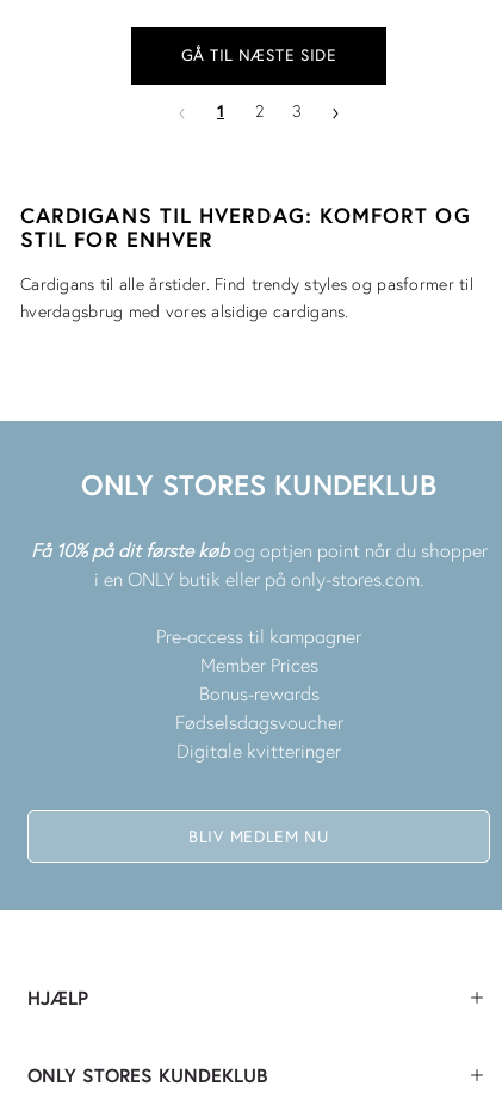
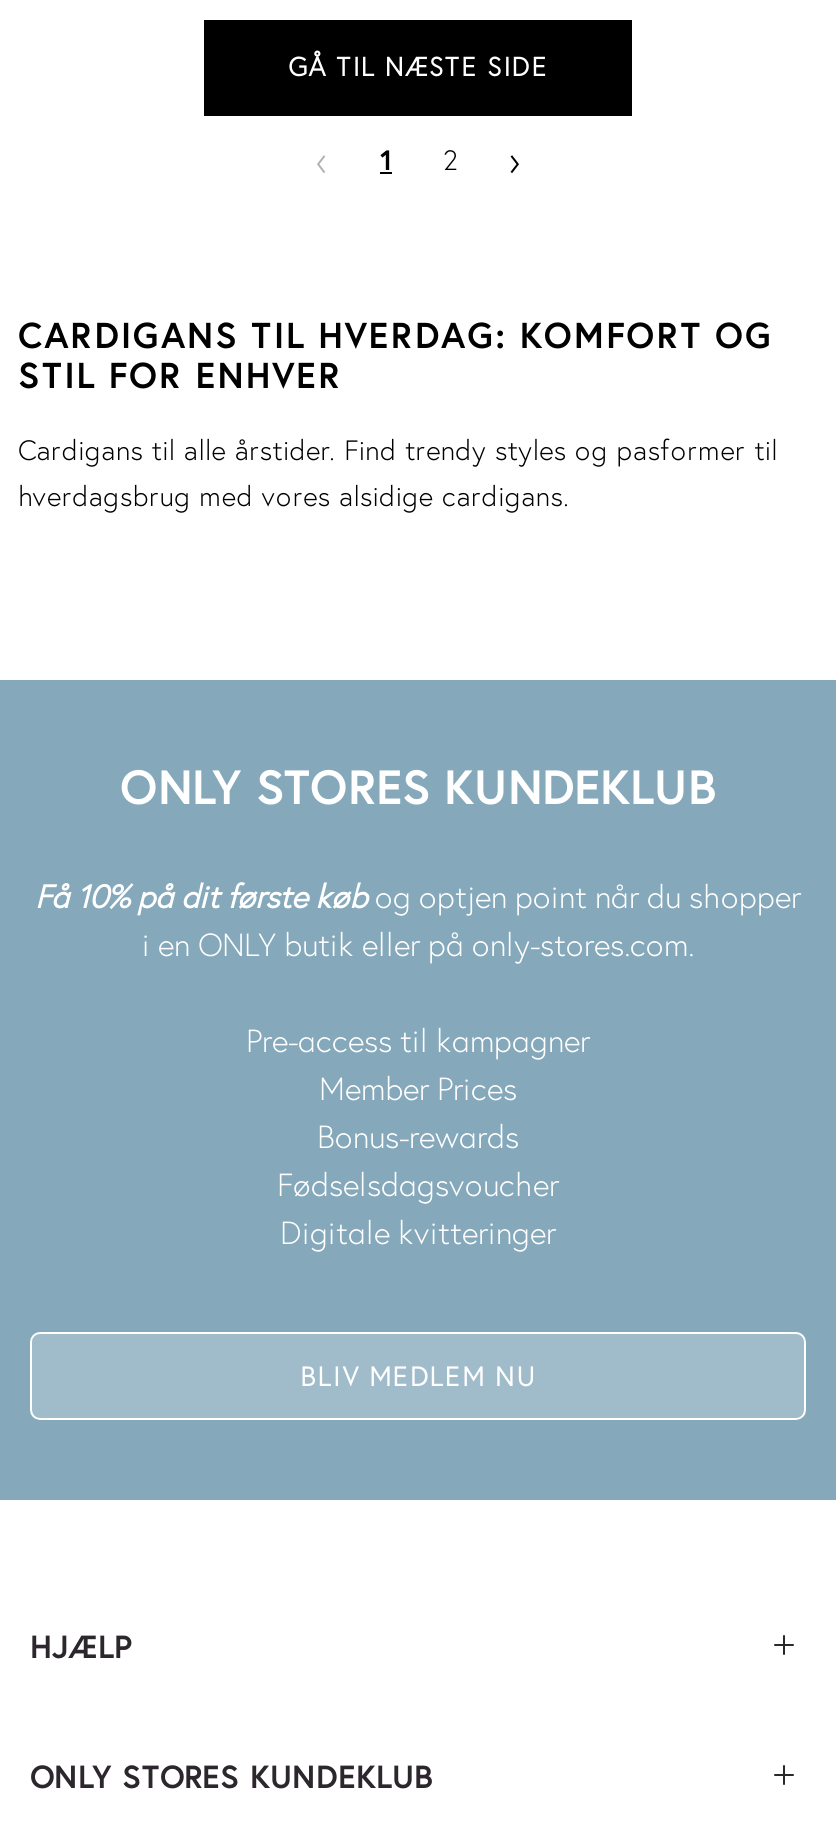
[292,101,302,122] 3 -> none

